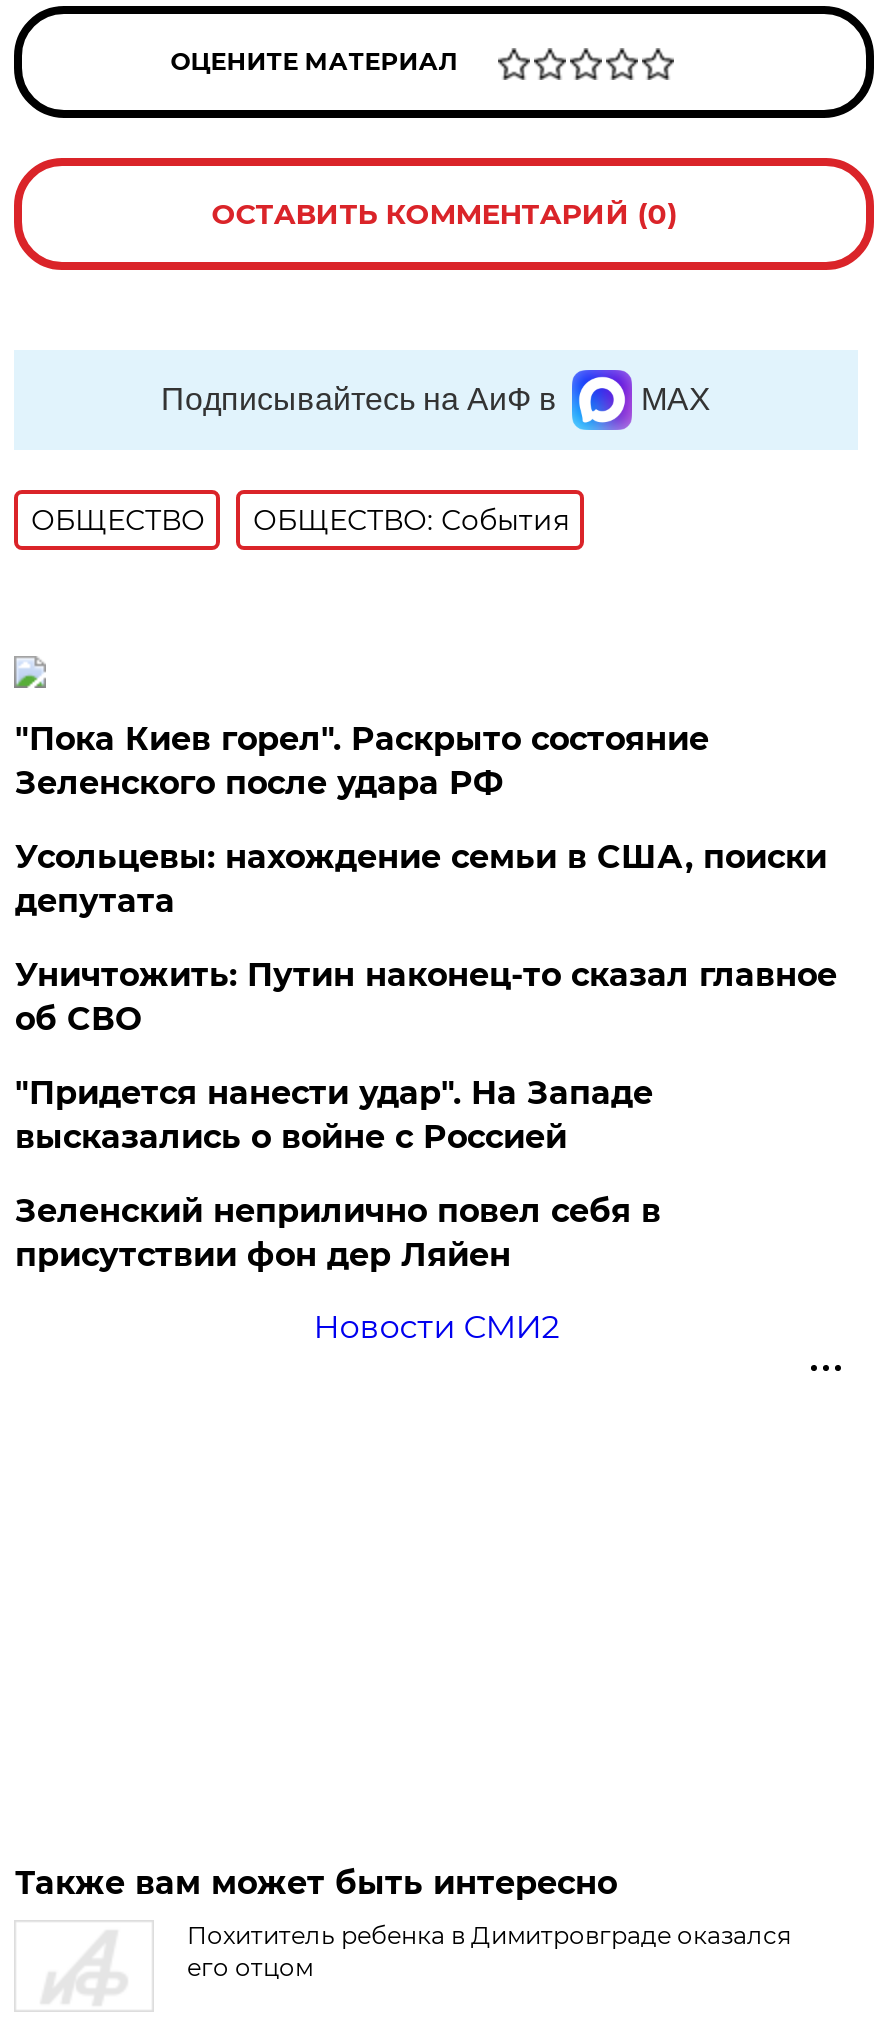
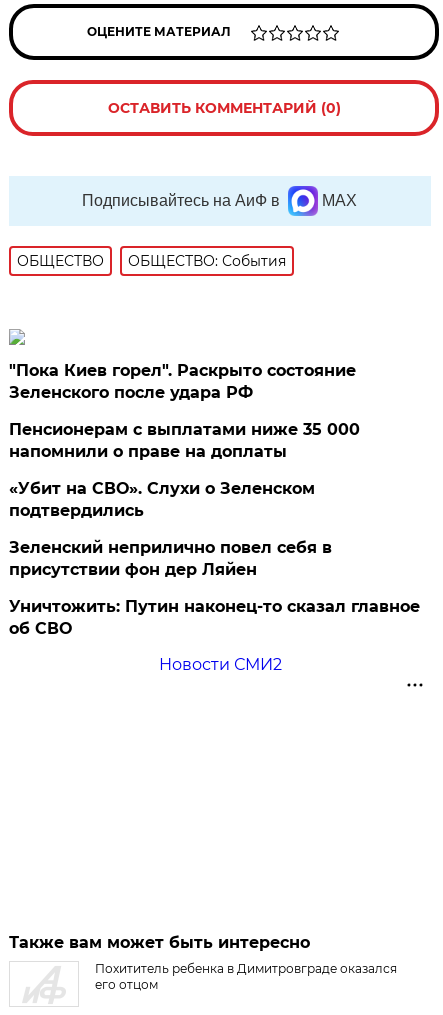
[15,838,827,1156] Усольцевы: нахождение семьи в США, поиски | депутата | "Придется нанести удар". На Западе | высказались о войне с Россией -> [9,420,360,520] Пенсионерам с выплатами ниже 35 000 | напомнили о праве на доплаты | «Убит на СВО». Слухи о Зеленском | подтвердились
moved [15,956,837,1038] -> [9,597,420,638]: Уничтожить: Путин наконец-то сказал главное | об СВО
moved [15,1192,661,1274] -> [9,538,332,579]: Зеленский неприлично повел cебя в | присутствии фон дер Ляйен

